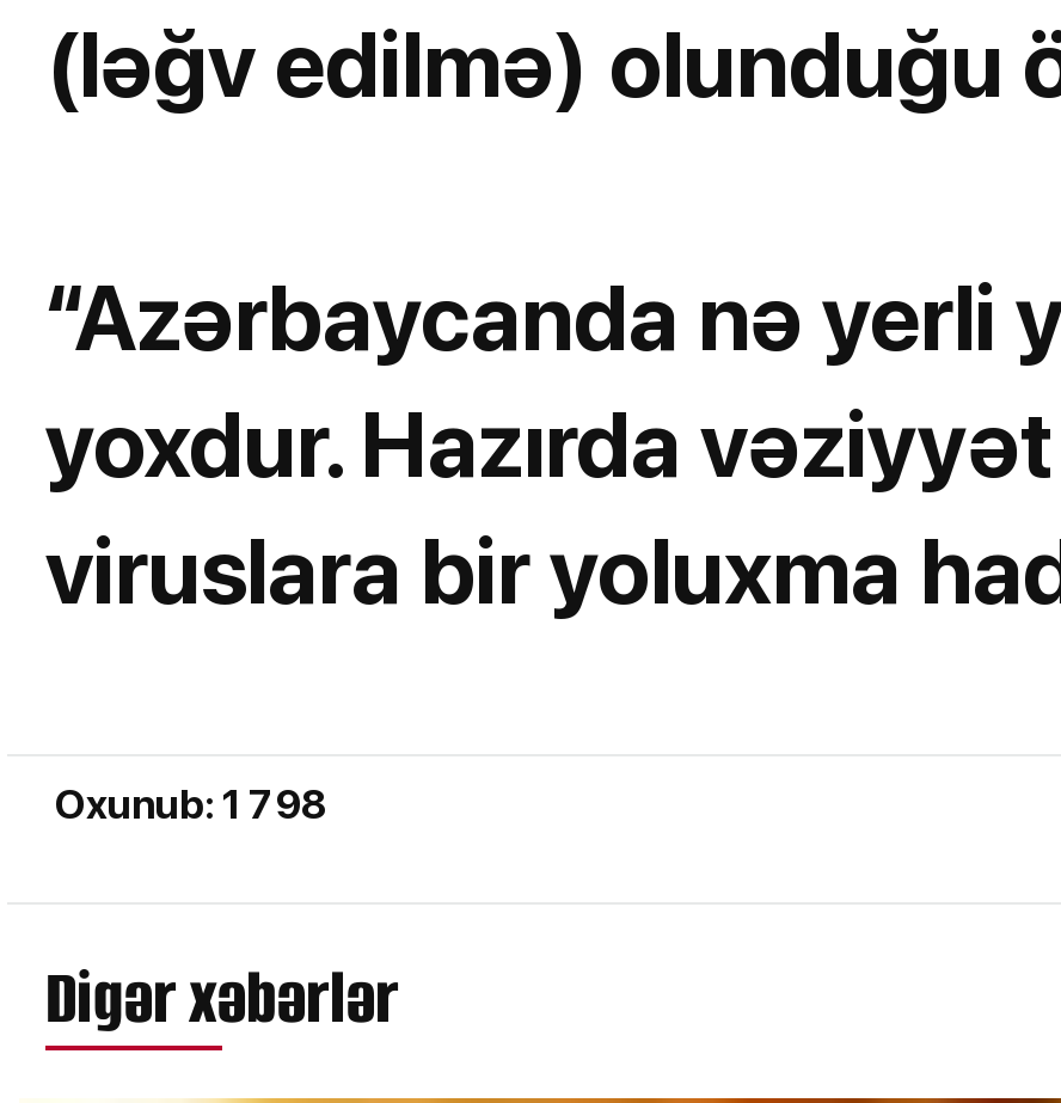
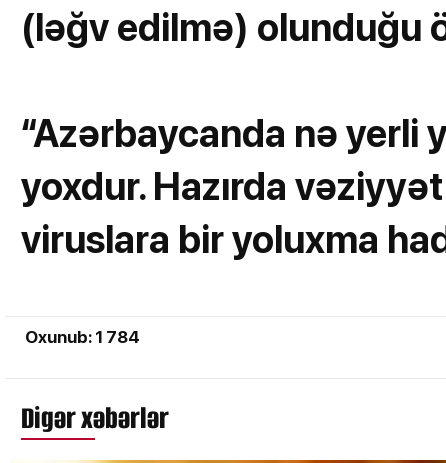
[55,780,327,828] Oxunub: 1 798 -> [25,327,140,347] Oxunub: 1 784

